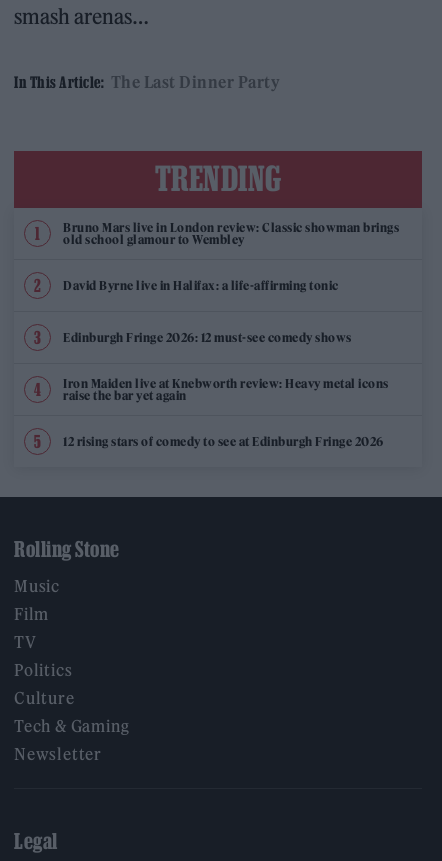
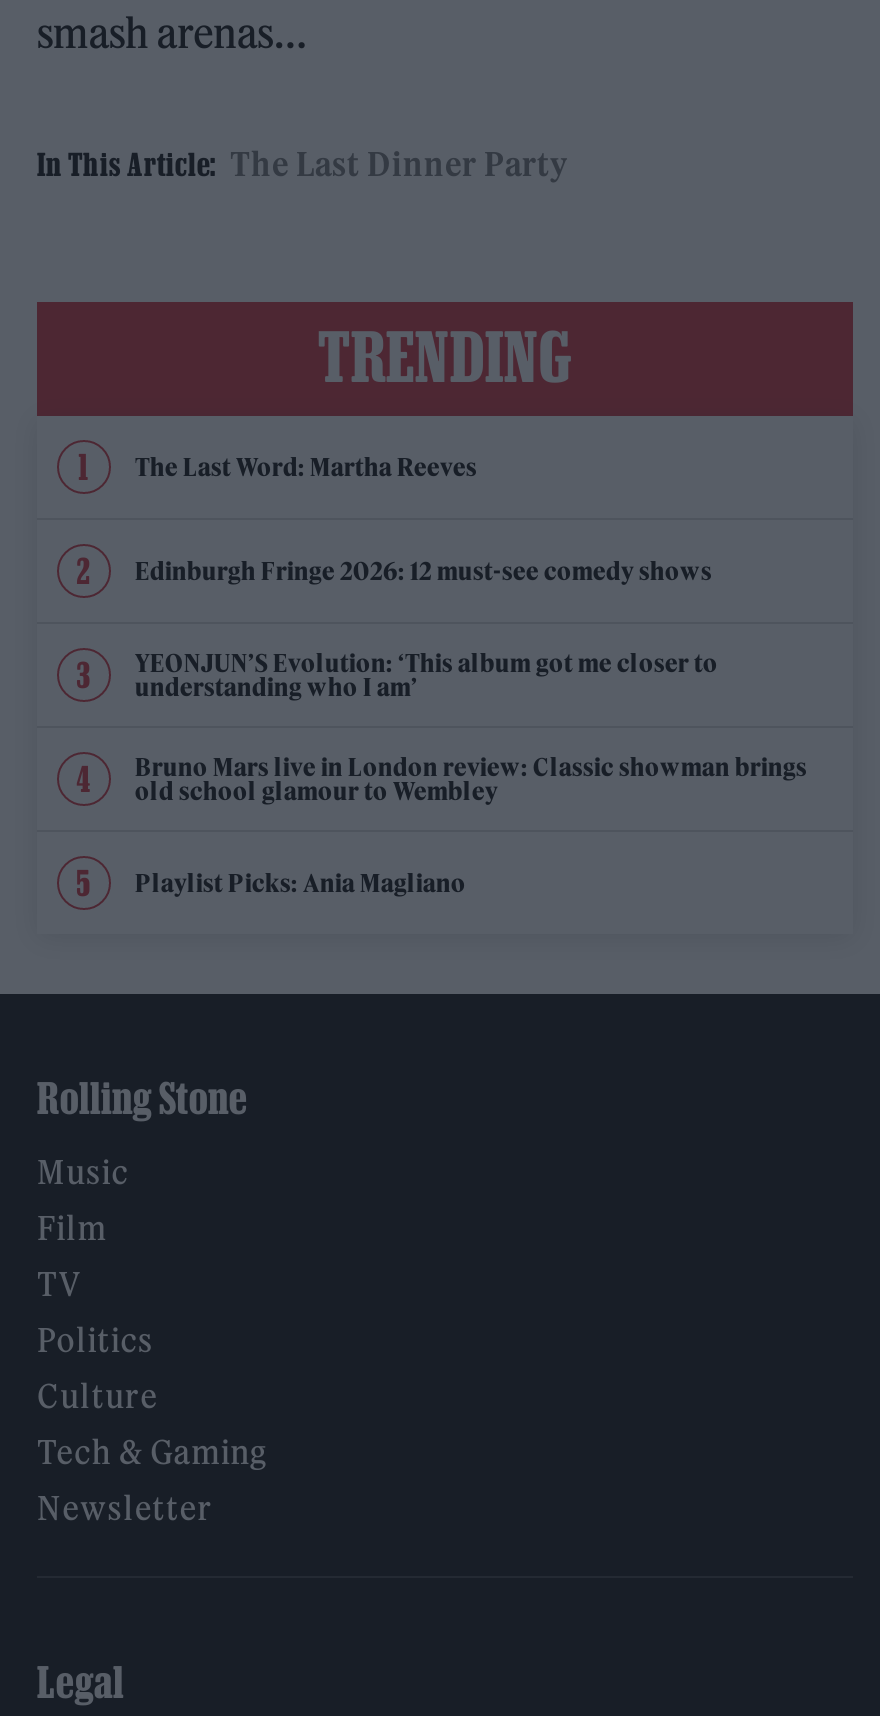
none -> [135,451,718,701] The Last Word: Martha Reeves | YEONJUN’S Evolution: ‘This album got me closer to | understanding who I am’
moved [63,220,399,247] -> [135,751,807,805]: Bruno Mars live in London review: Classic showman brings | old school glamour to Wembley
[63,278,388,449] David Byrne live in Halifax: a life-affirming tonic | Iron Maiden live at Knebworth review: Heavy metal icons | raise the bar yet again | 12 rising stars of comedy to see at Edinburgh Fringe 2026 -> [135,867,466,897] Playlist Picks: Ania Magliano
moved [63,330,351,345] -> [135,555,712,585]: Edinburgh Fringe 2026: 12 must-see comedy shows

